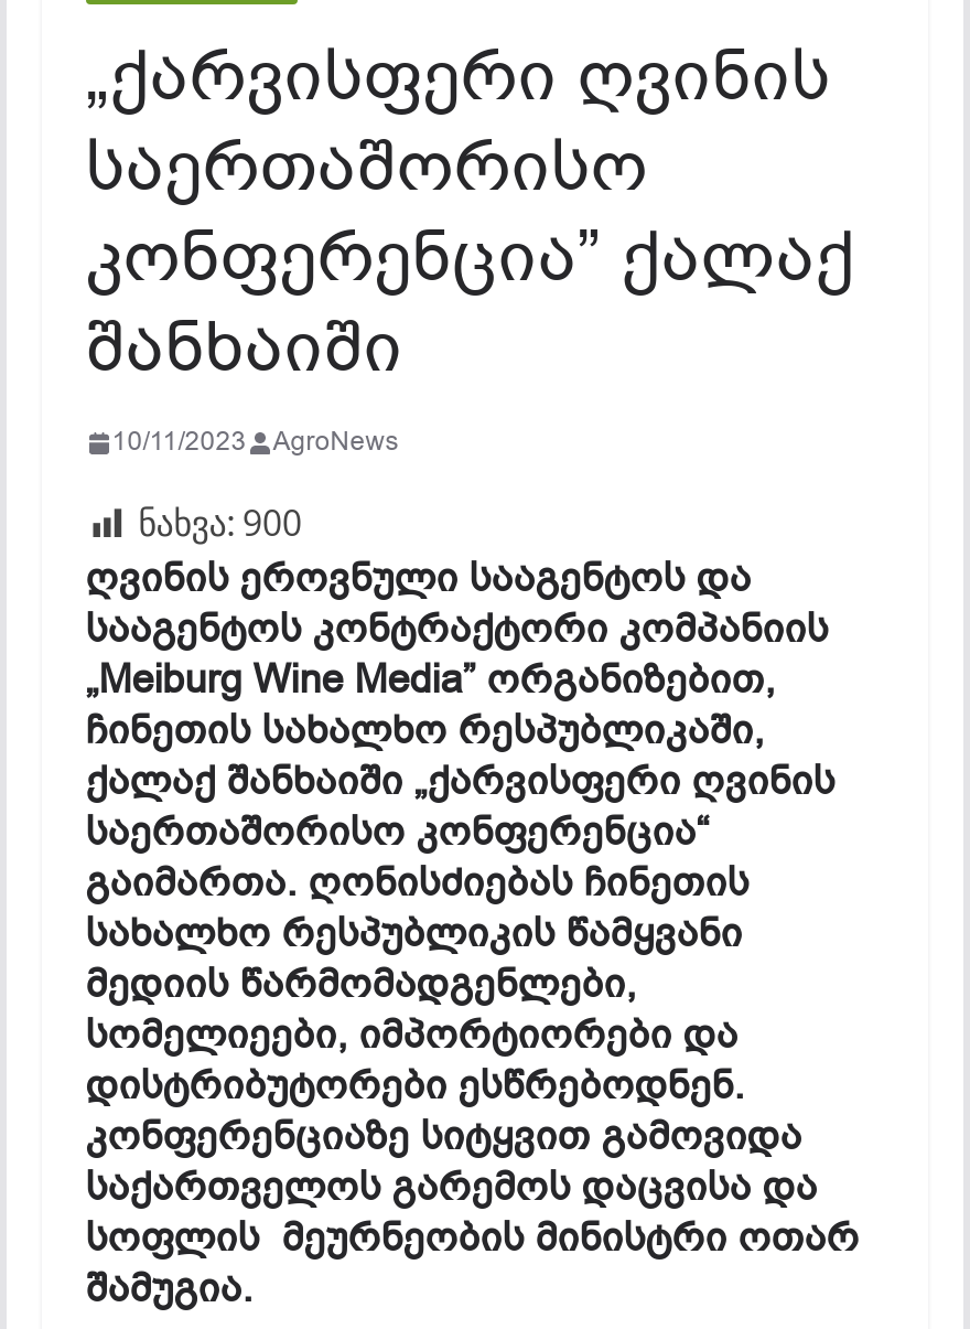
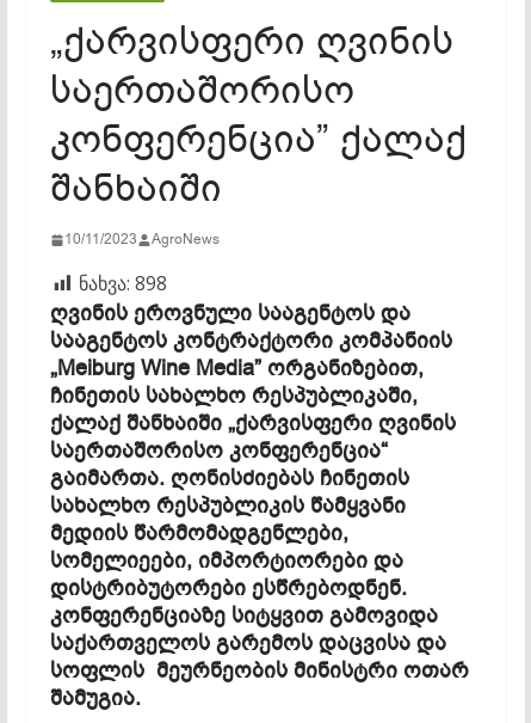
[138,499,301,548] ნახვა: 900 -> [78,271,167,297] ნახვა: 898

